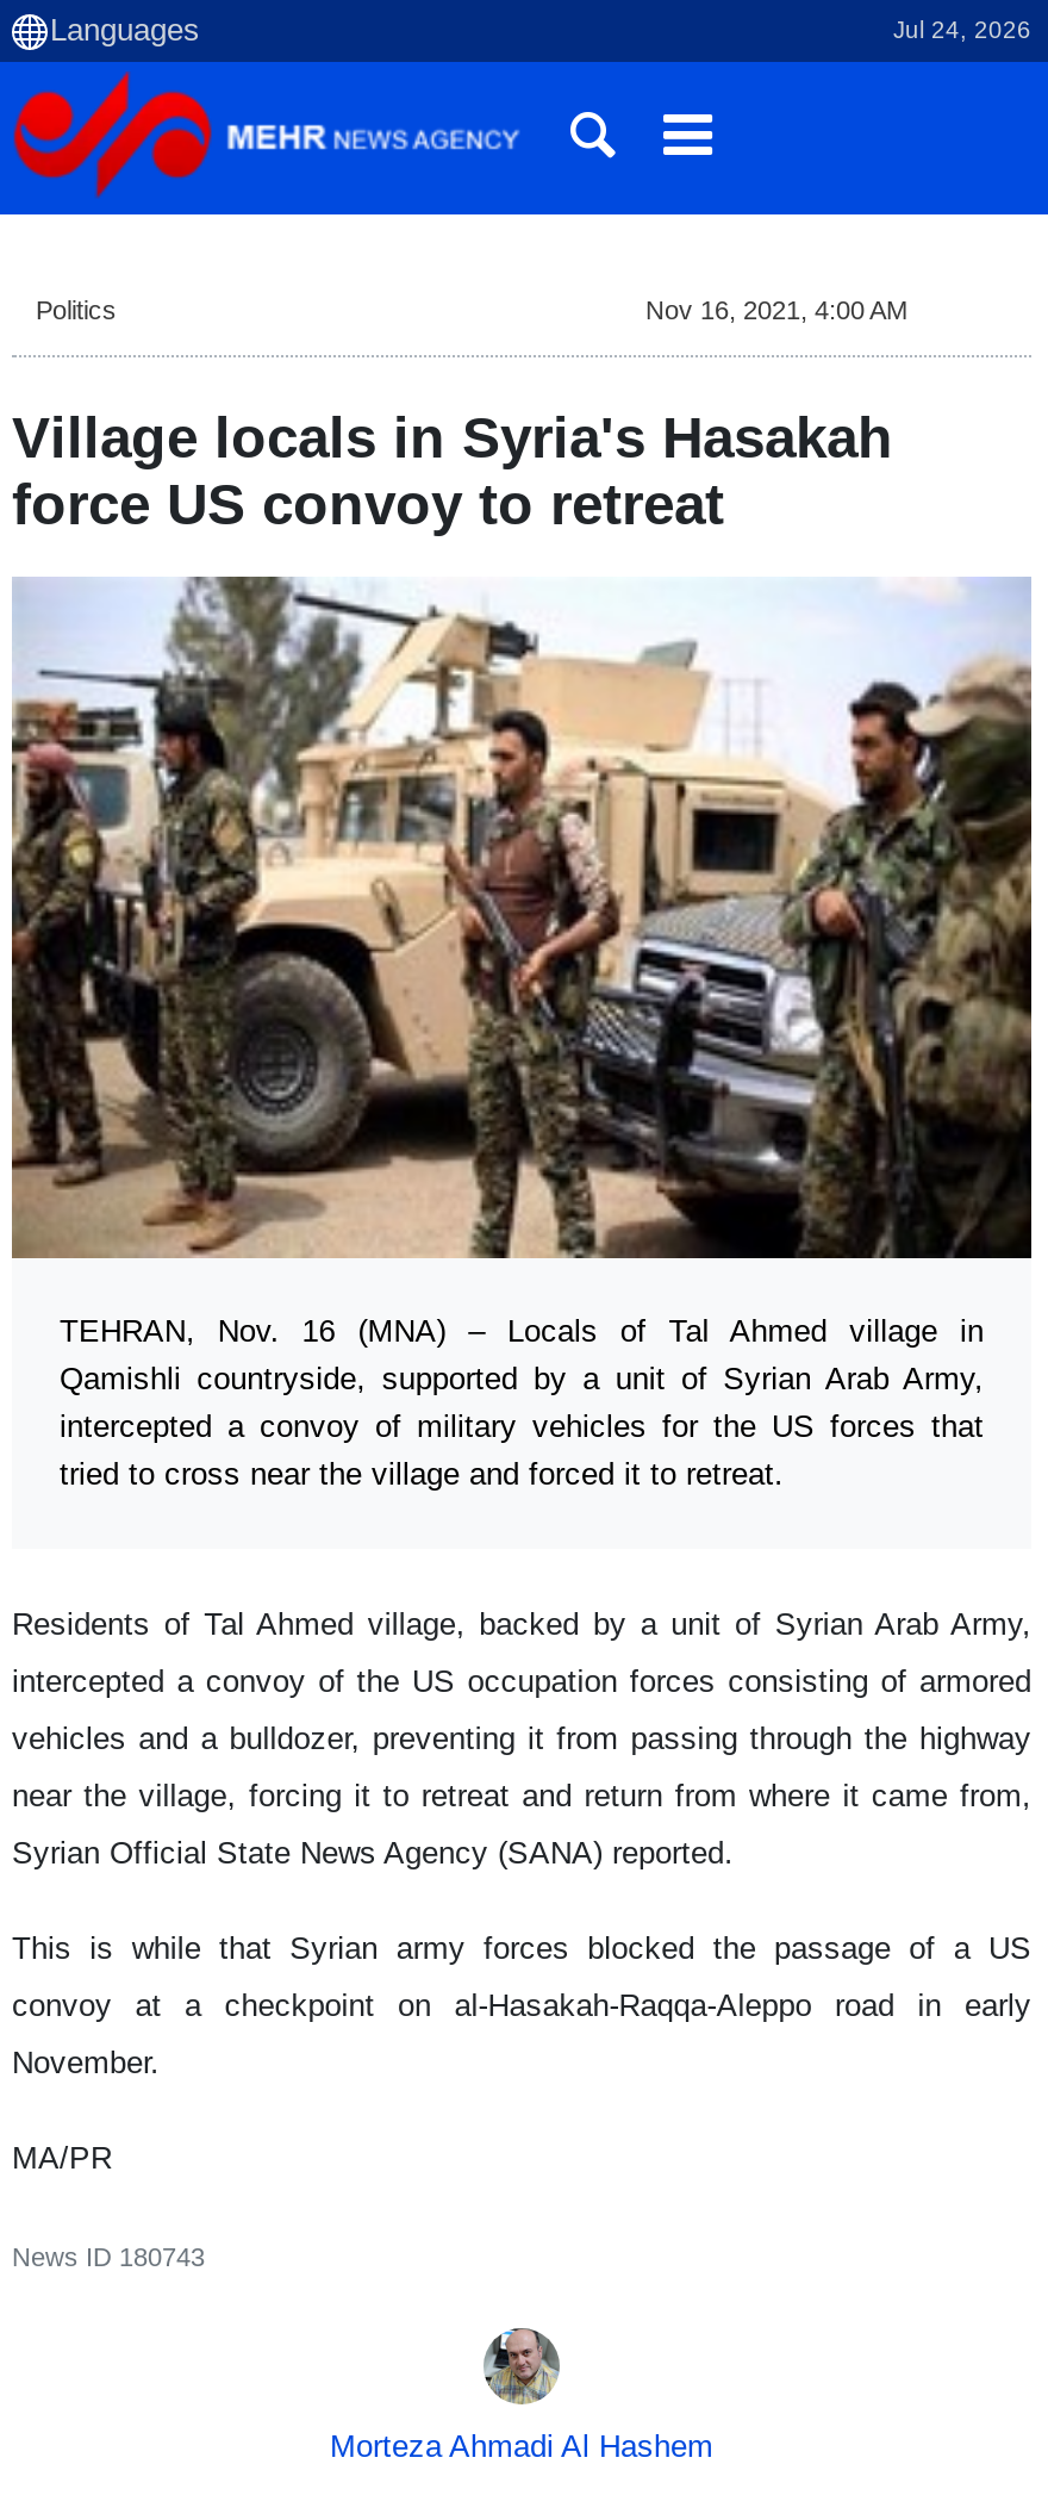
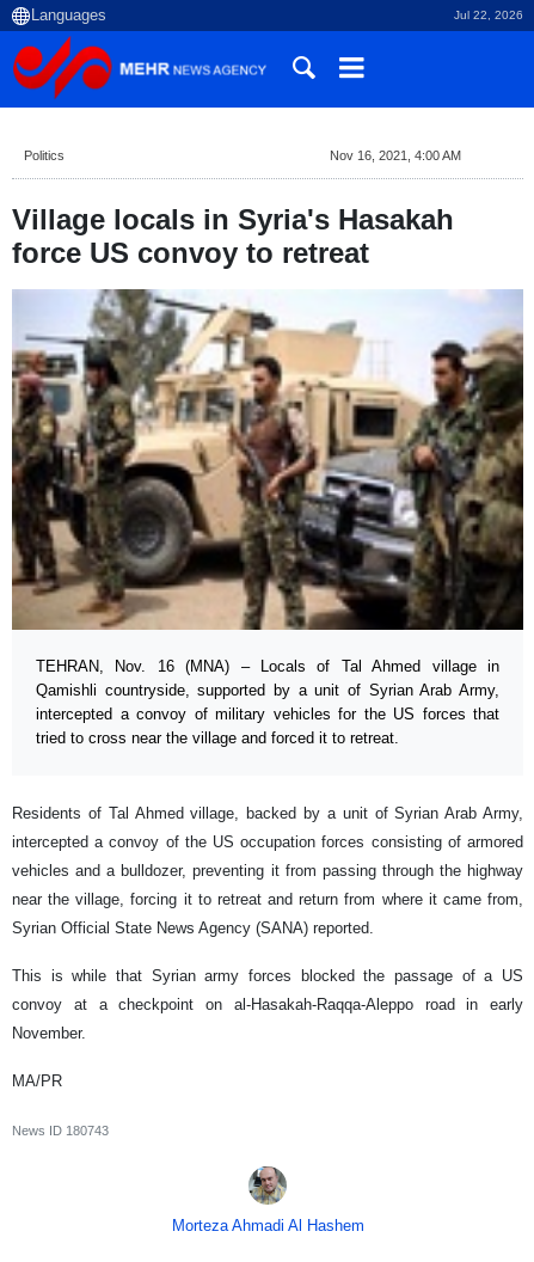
[893,17,1031,43] Jul 24, 2026 -> [454,8,523,22] Jul 22, 2026

